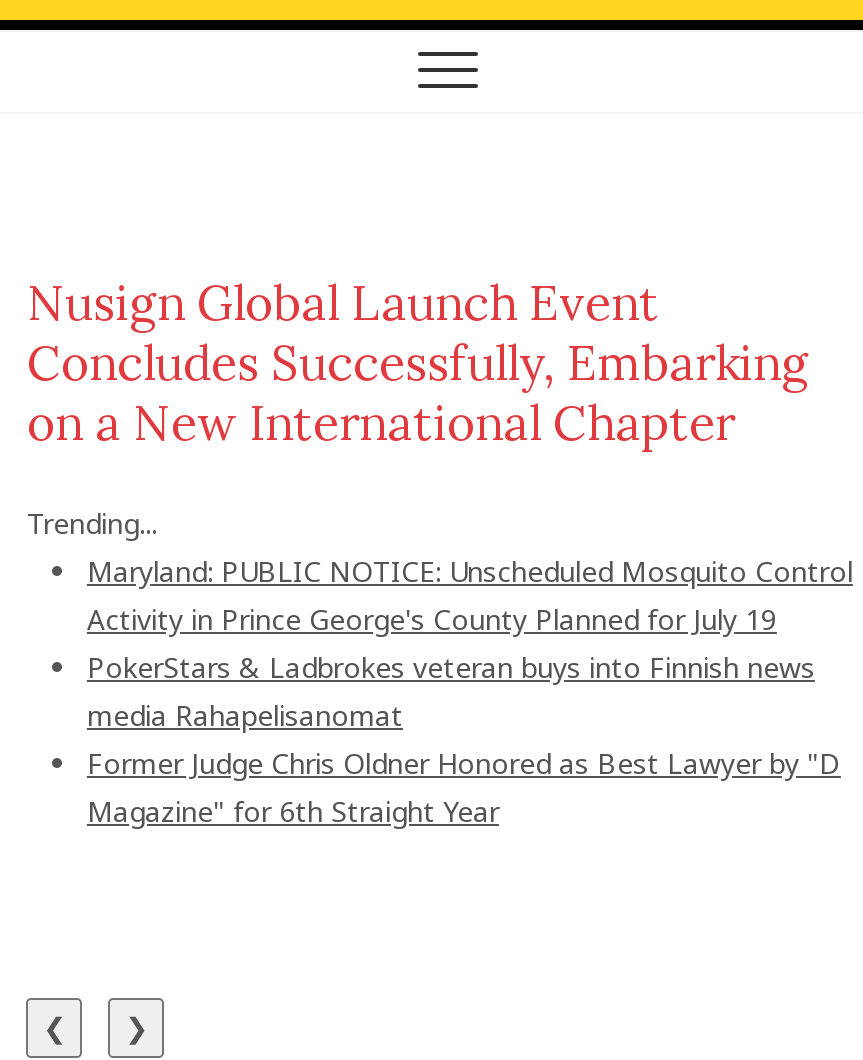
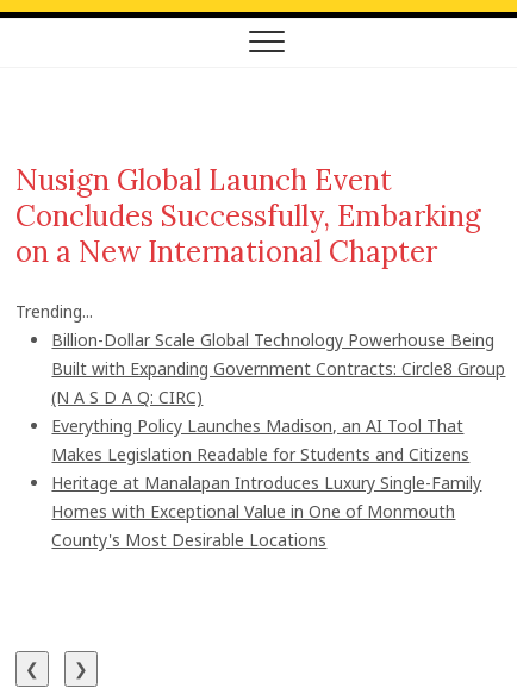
[87,552,853,830] Maryland: PUBLIC NOTICE: Unscheduled Mosquito Control | Activity in Prince George's County Planned for July 19 | PokerStars & Ladbrokes veteran buys into Finnish news | media Rahapelisanomat | Former Judge Chris Oldner Honored as Best Lawyer by "D | Magazine" for 6th Straight Year -> [52,329,506,551] Billion-Dollar Scale Global Technology Powerhouse Being | Built with Expanding Government Contracts: Circle8 Group | (N A S D A Q: CIRC) | Everything Policy Launches Madison, an AI Tool That | Makes Legislation Readable for Students and Citizens | Heritage at Manalapan Introduces Luxury Single-Family | Homes with Exceptional Value in One of Monmouth | County's Most Desirable Locations

